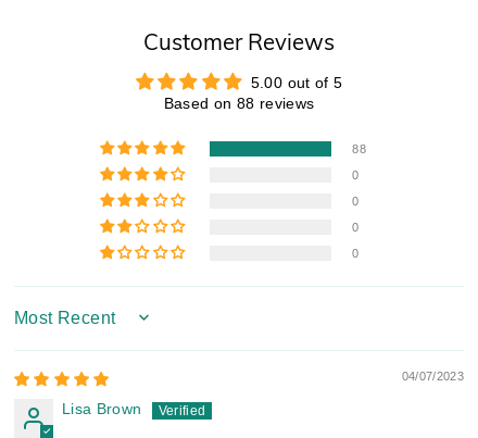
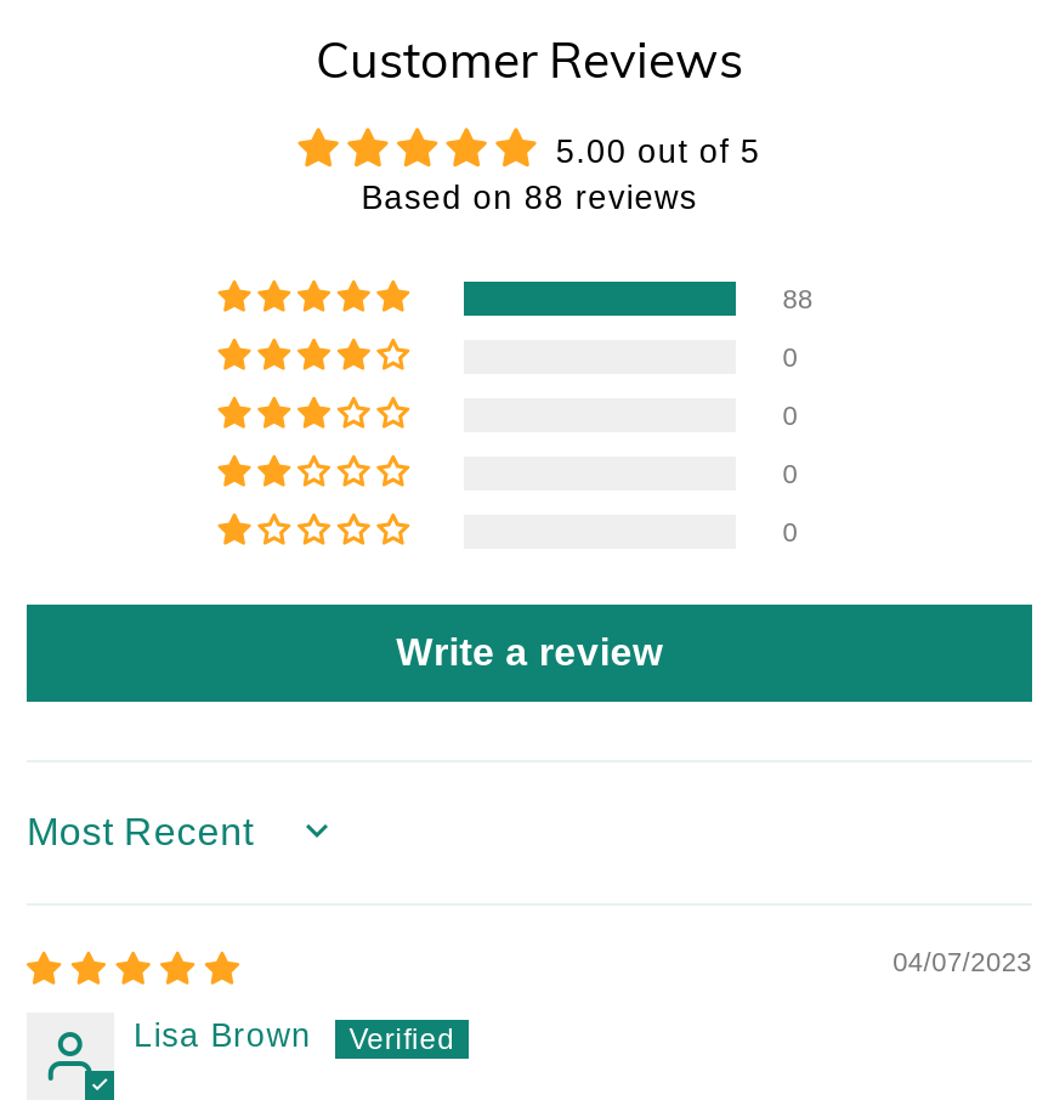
none -> [396,631,663,673] Write a review

